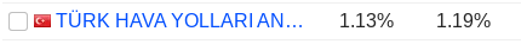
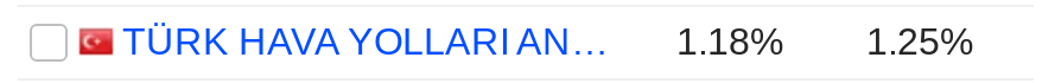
[339,11,393,31] 1.13% -> [676,21,783,62] 1.18%
[436,11,490,31] 1.19% -> [866,21,973,62] 1.25%

